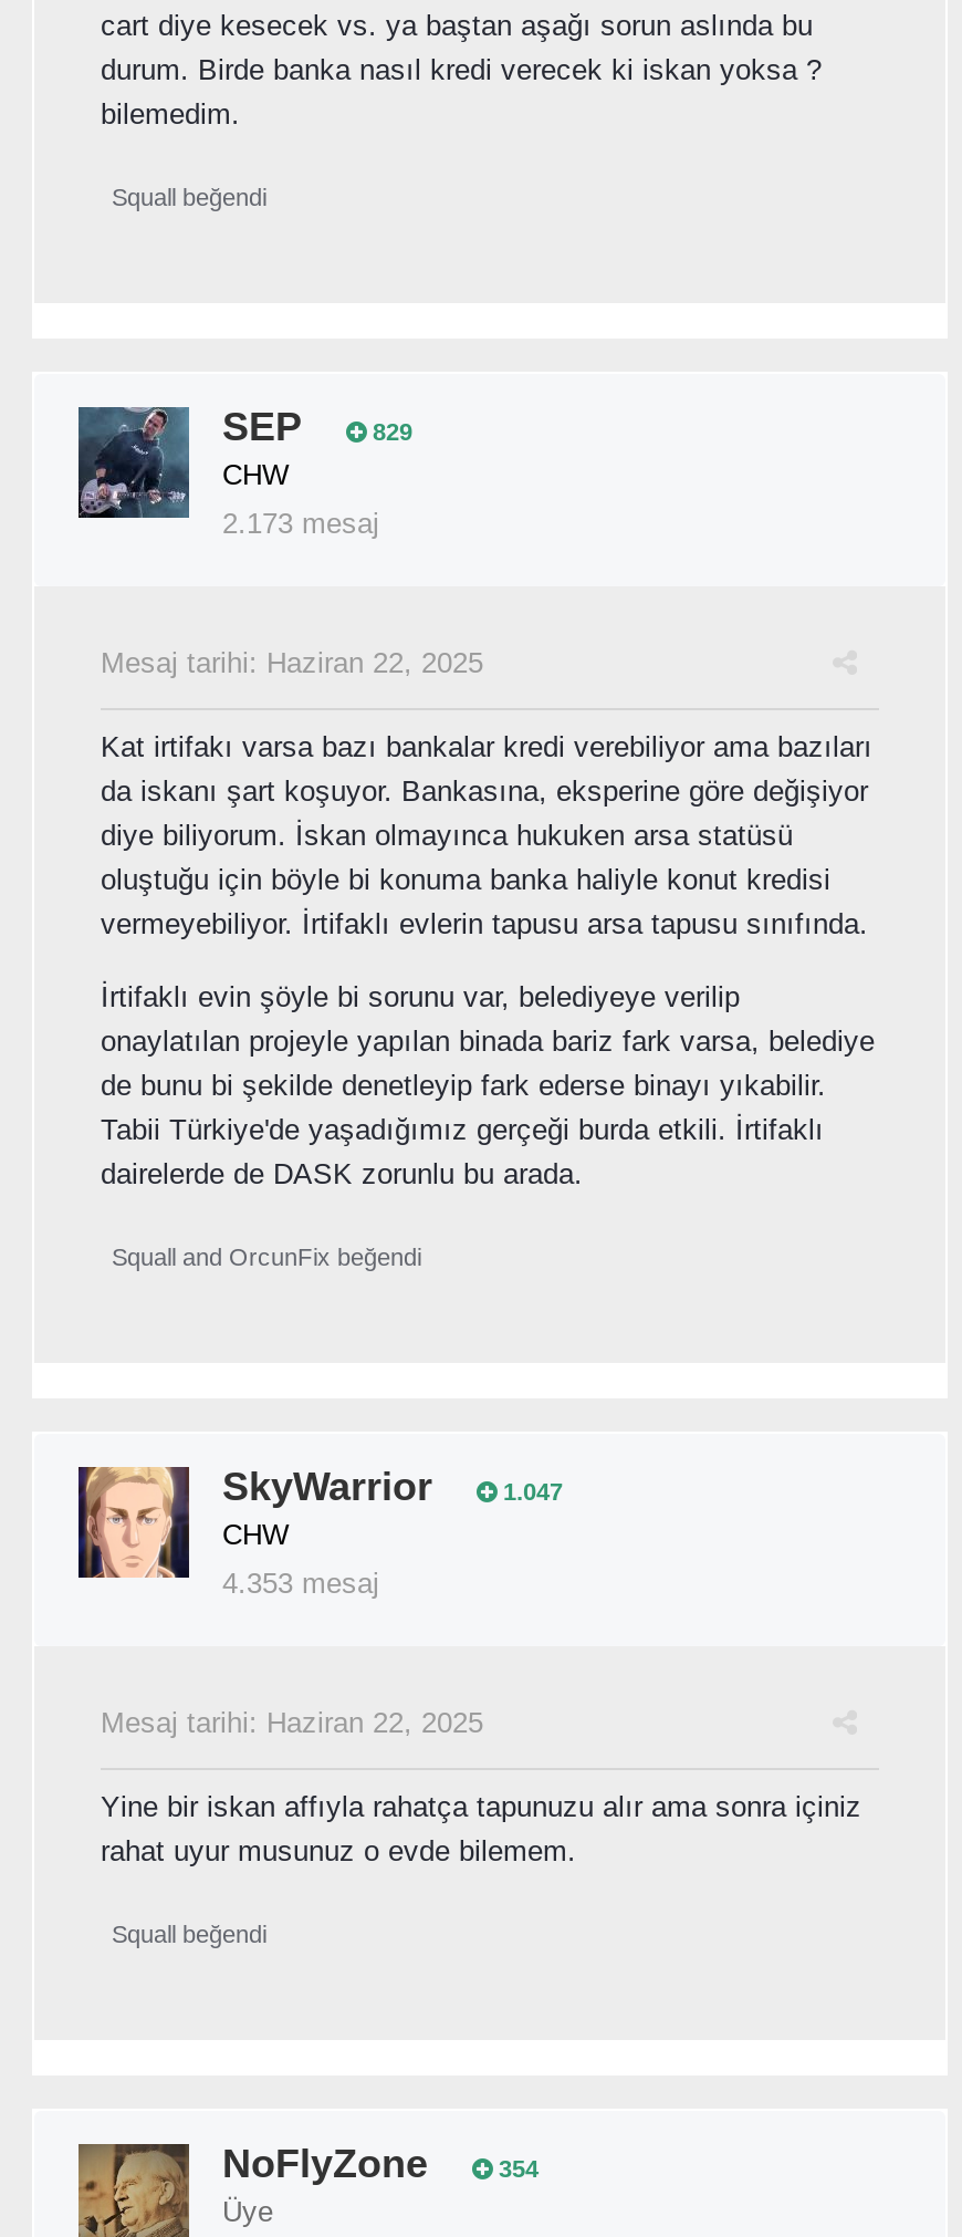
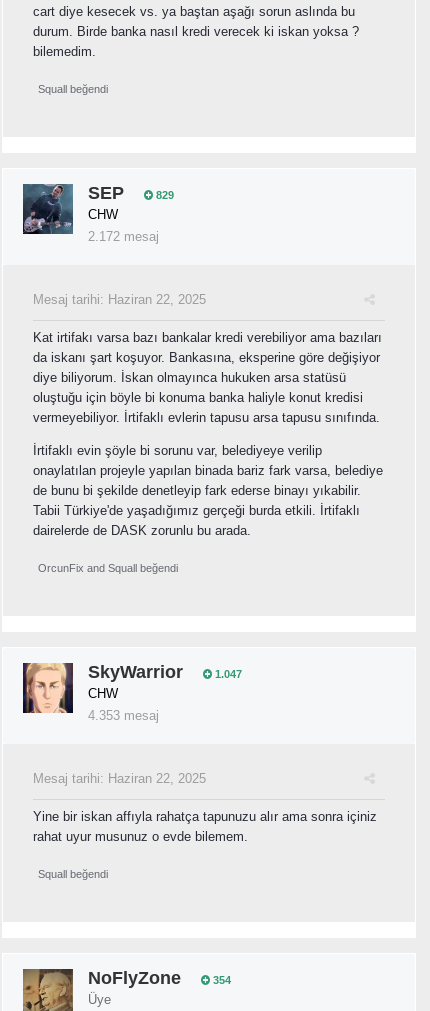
[222,506,379,539] 2.173 mesaj -> [88,229,159,244] 2.172 mesaj
[112,1243,421,1269] Squall and OrcunFix beğendi -> [38,562,178,574] OrcunFix and Squall beğendi

